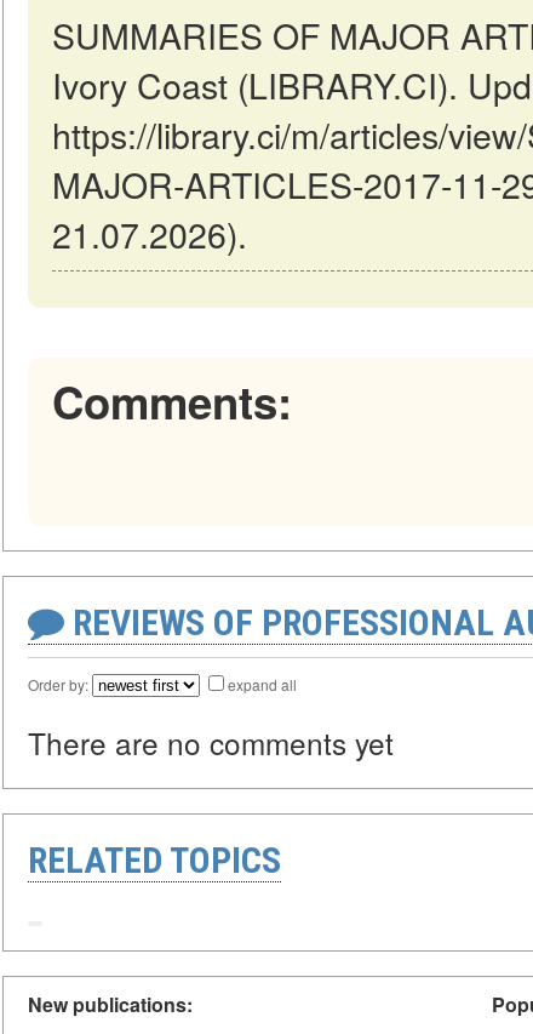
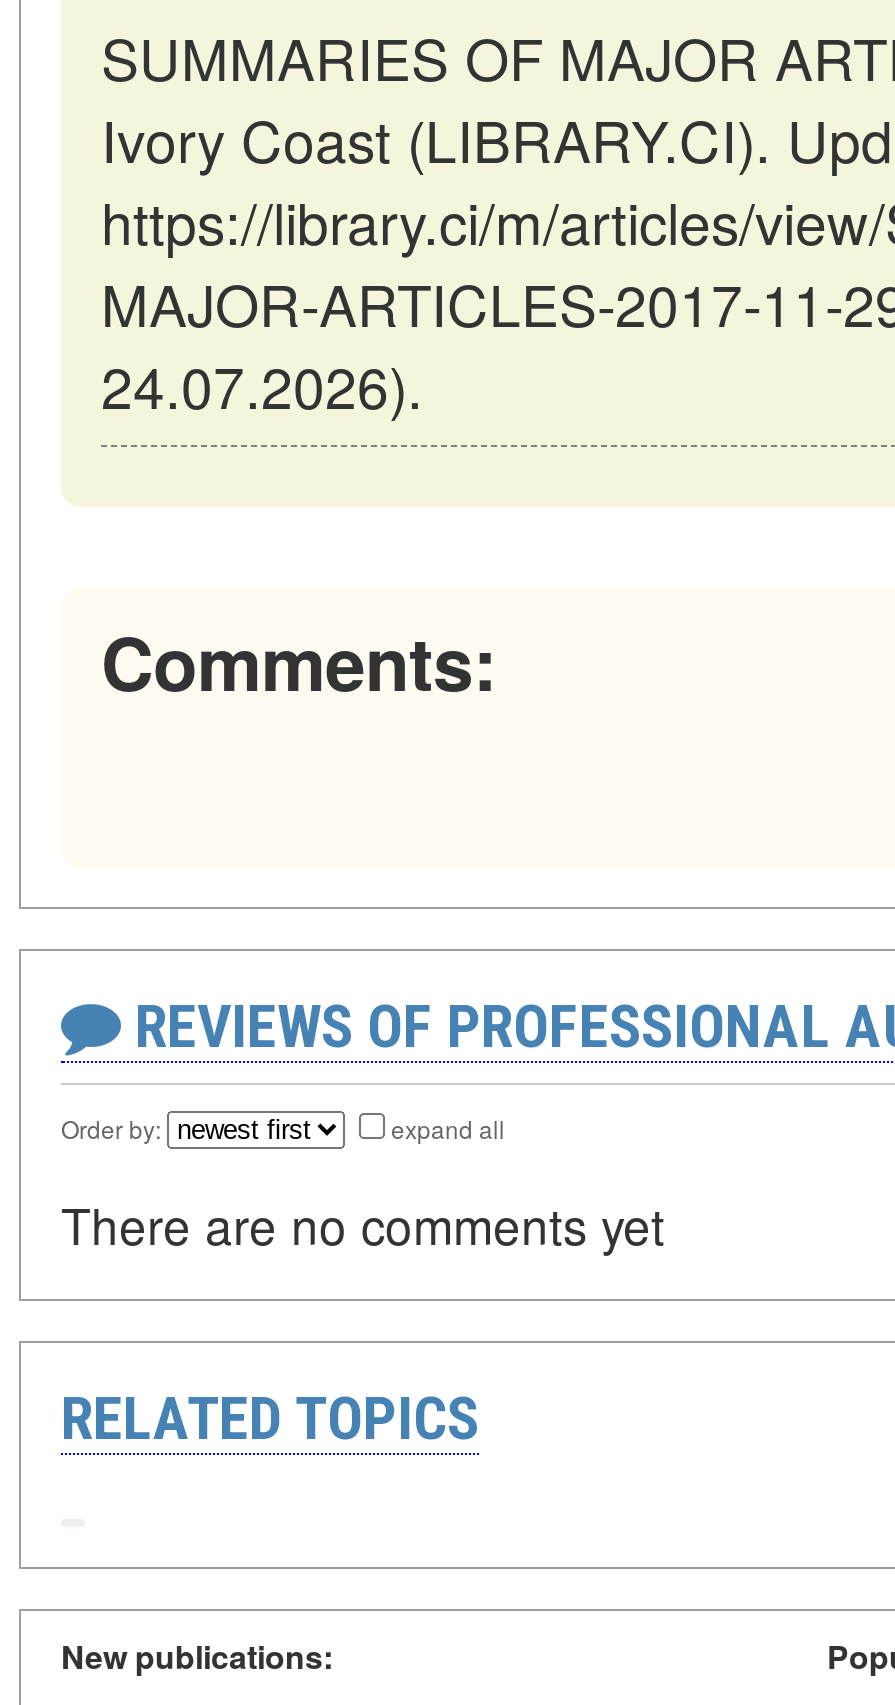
[52,209,247,259] 21.07.2026). -> [101,343,423,425] 24.07.2026).

